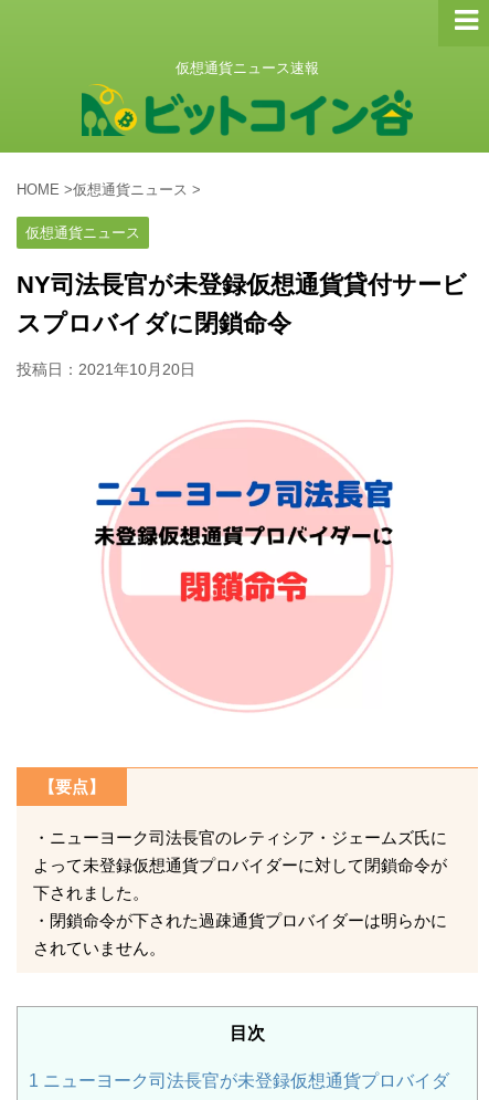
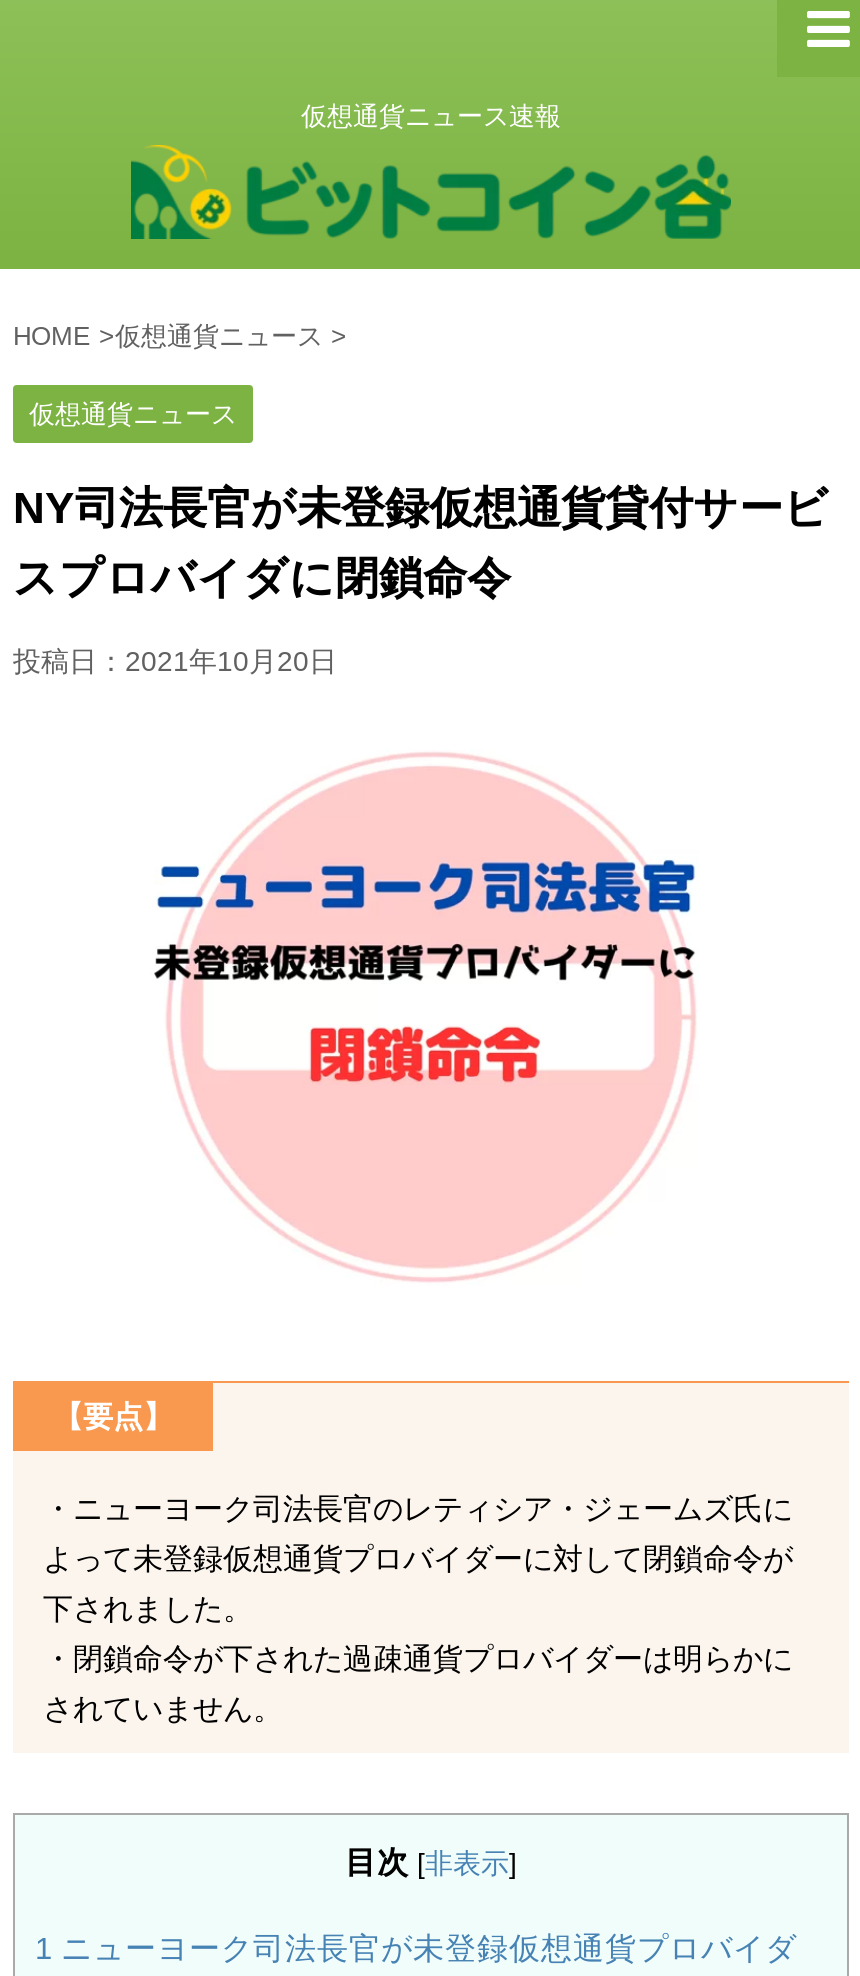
[230,1023,265,1042] 目次 -> [345,1845,517,1879] 目次 [非表示]

